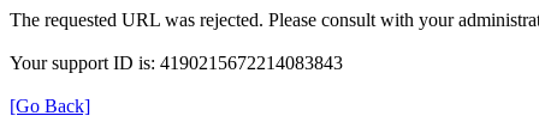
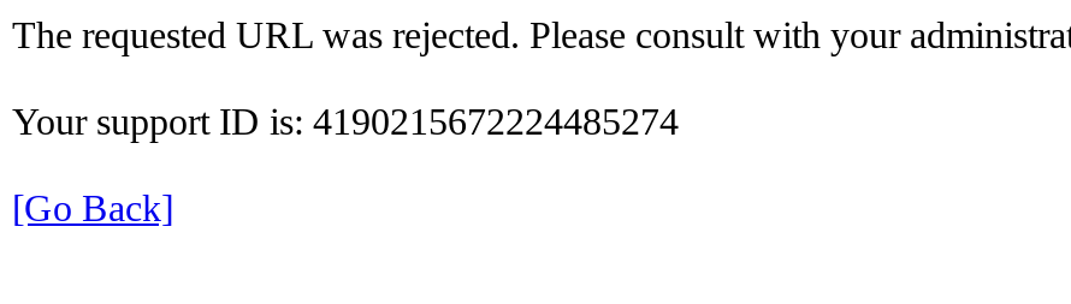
[10,53,343,73] Your support ID is: 4190215672214083843 -> [12,101,679,142] Your support ID is: 4190215672224485274

